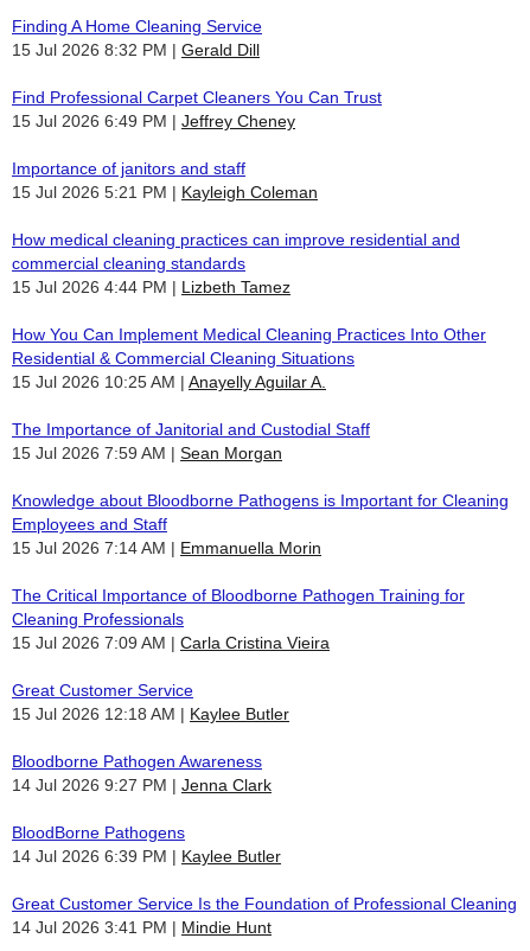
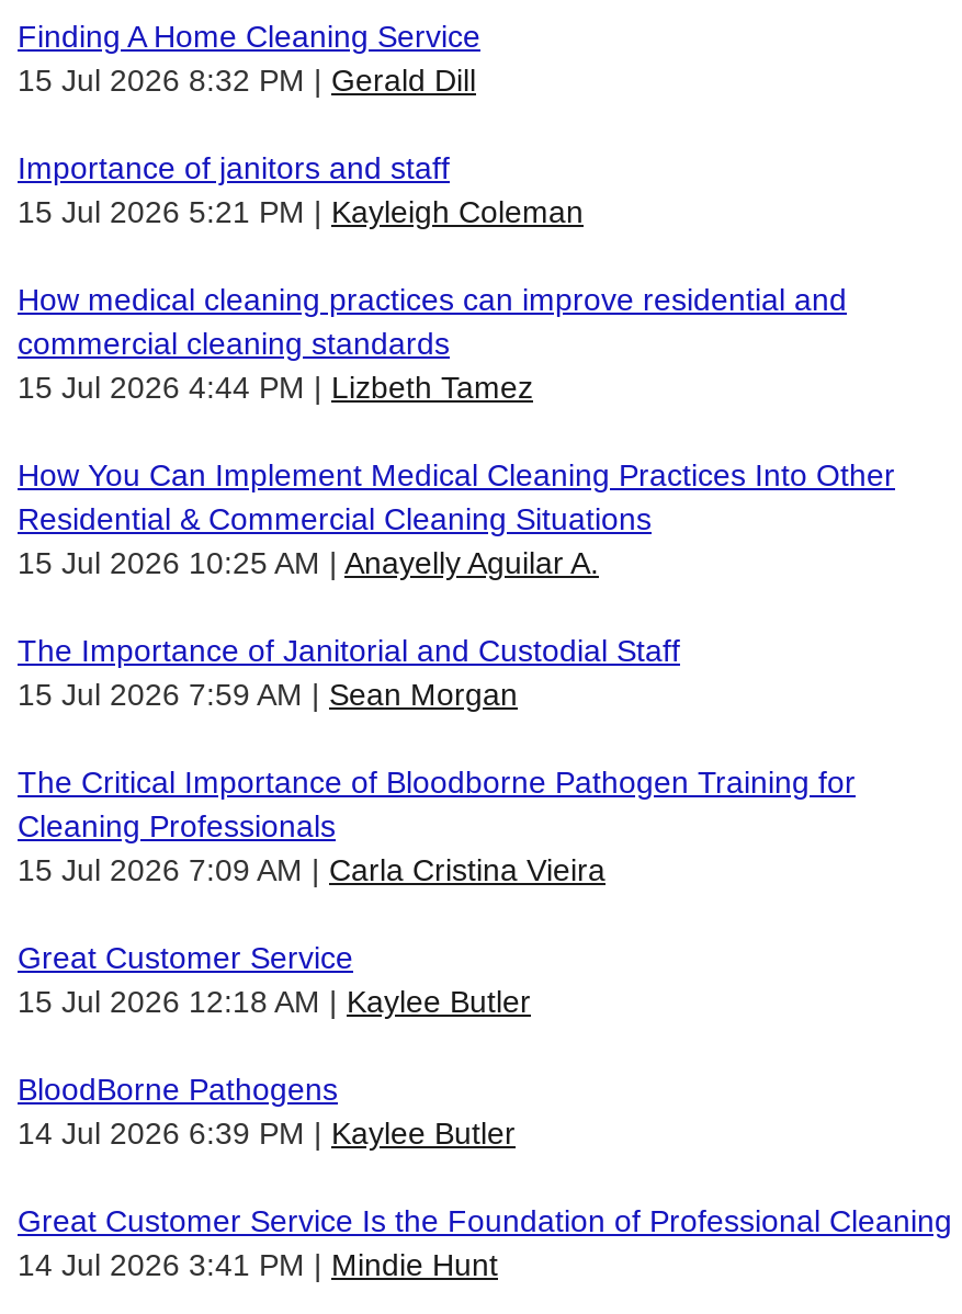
[12,88,382,130] Find Professional Carpet Cleaners You Can Trust | 15 Jul 2026 6:49 PM | Jeffrey Cheney -> none
[12,491,509,557] Knowledge about Bloodborne Pathogens is Important for Cleaning | Employees and Staff | 15 Jul 2026 7:14 AM | Emmanuella Morin -> none
[12,752,272,794] Bloodborne Pathogen Awareness | 14 Jul 2026 9:27 PM | Jenna Clark -> none

